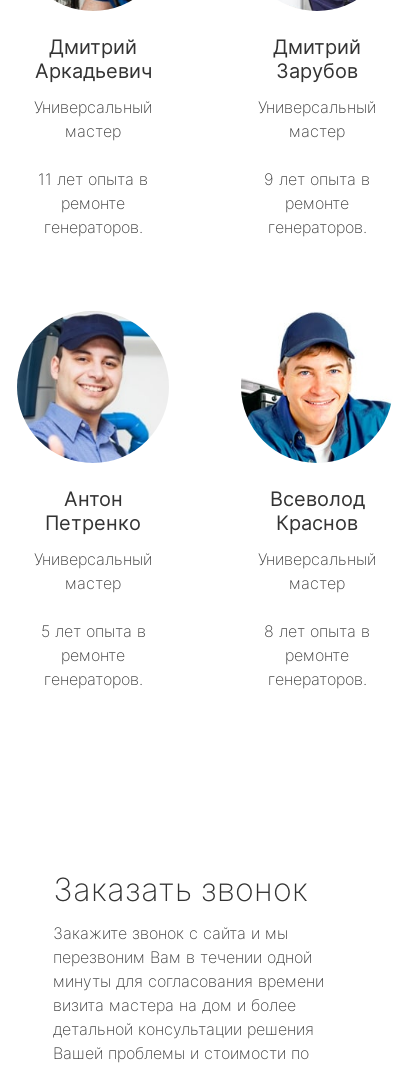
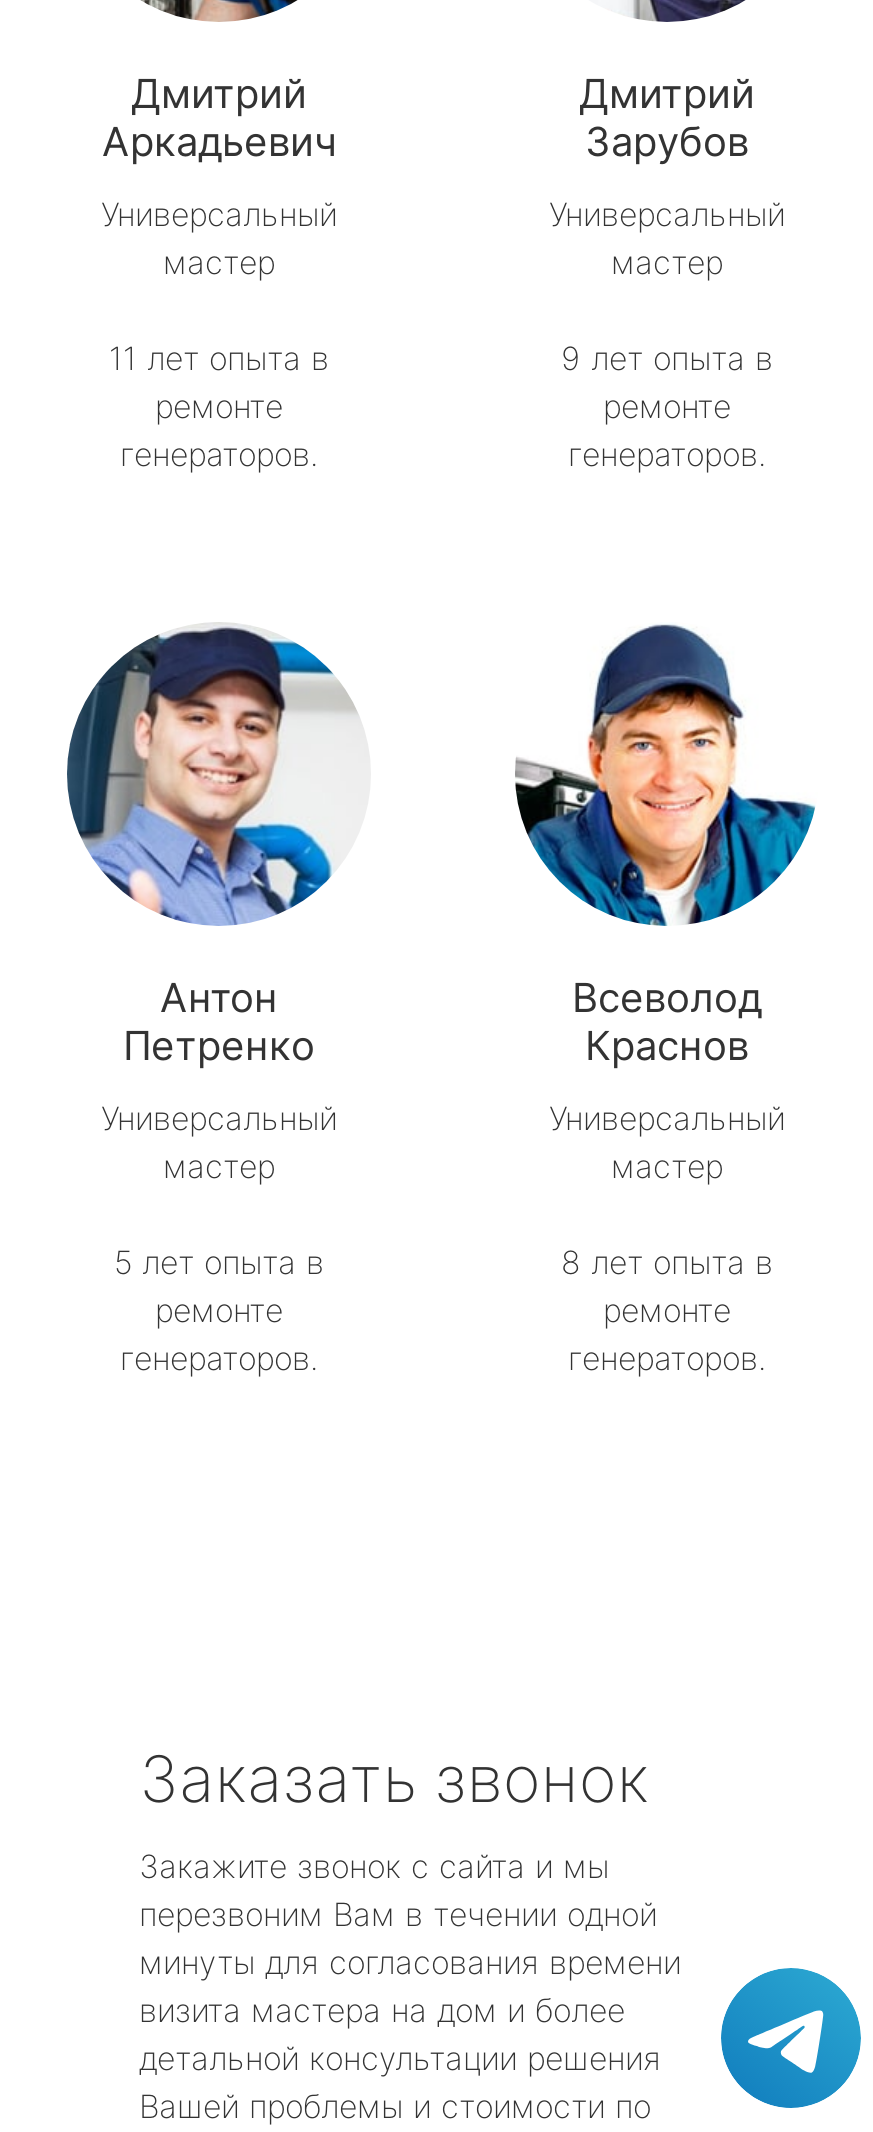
none -> [719,1966,863,2110] [image]

